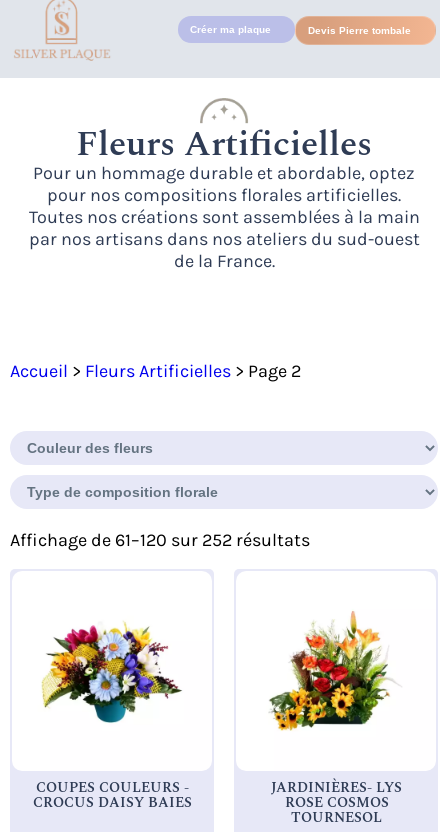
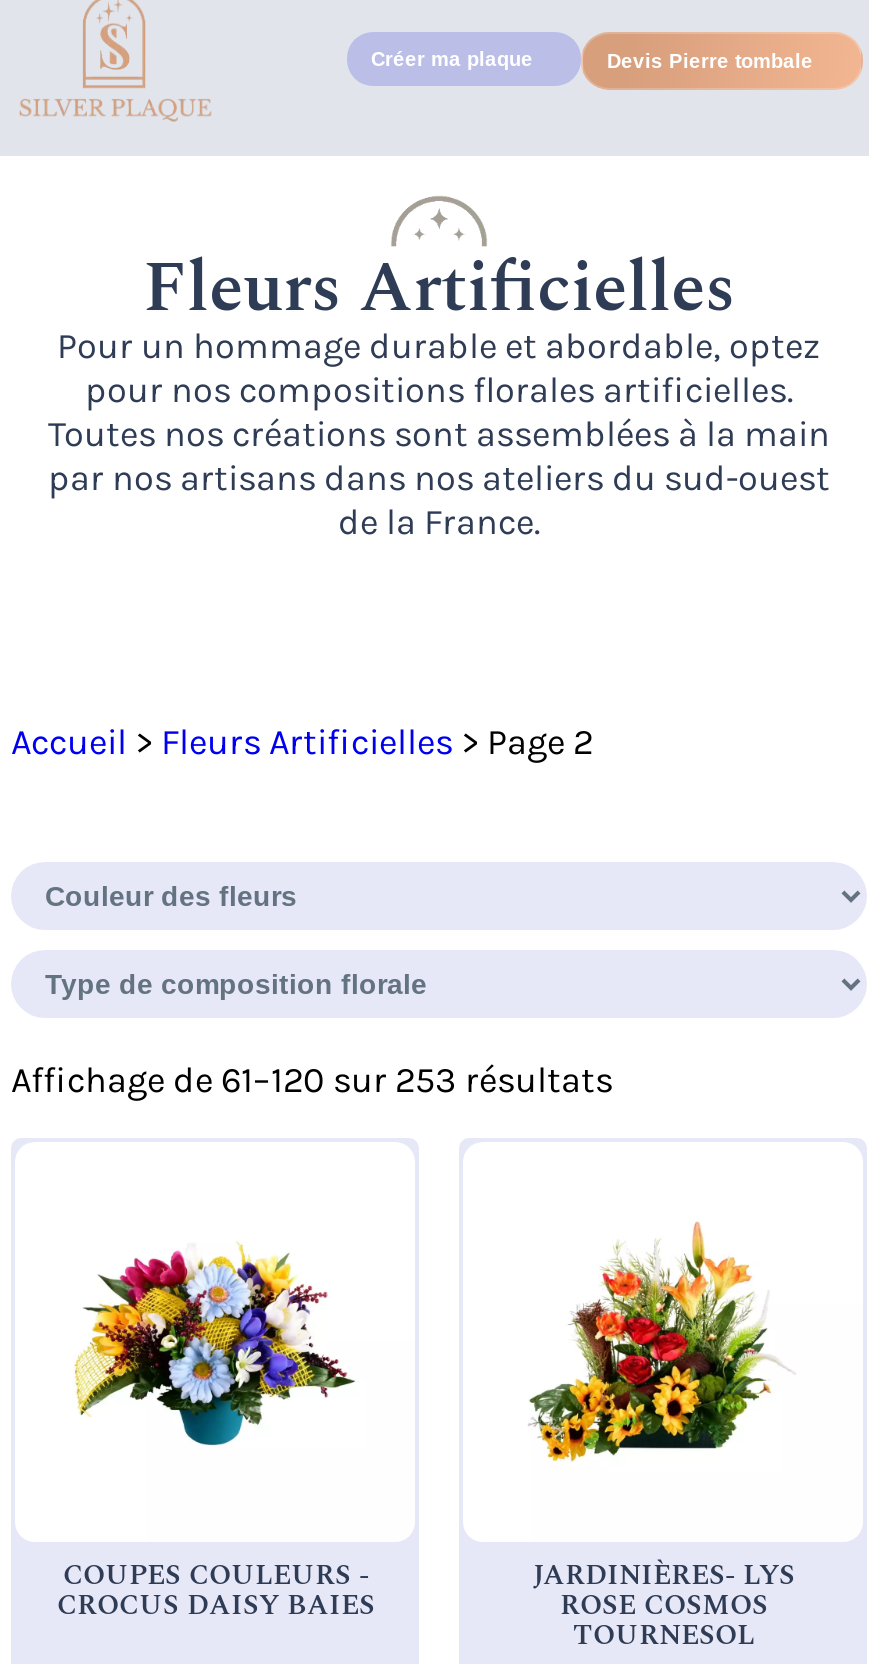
[10,529,310,551] Affichage de 61–120 sur 252 résultats -> [11,1059,613,1103] Affichage de 61–120 sur 253 résultats

